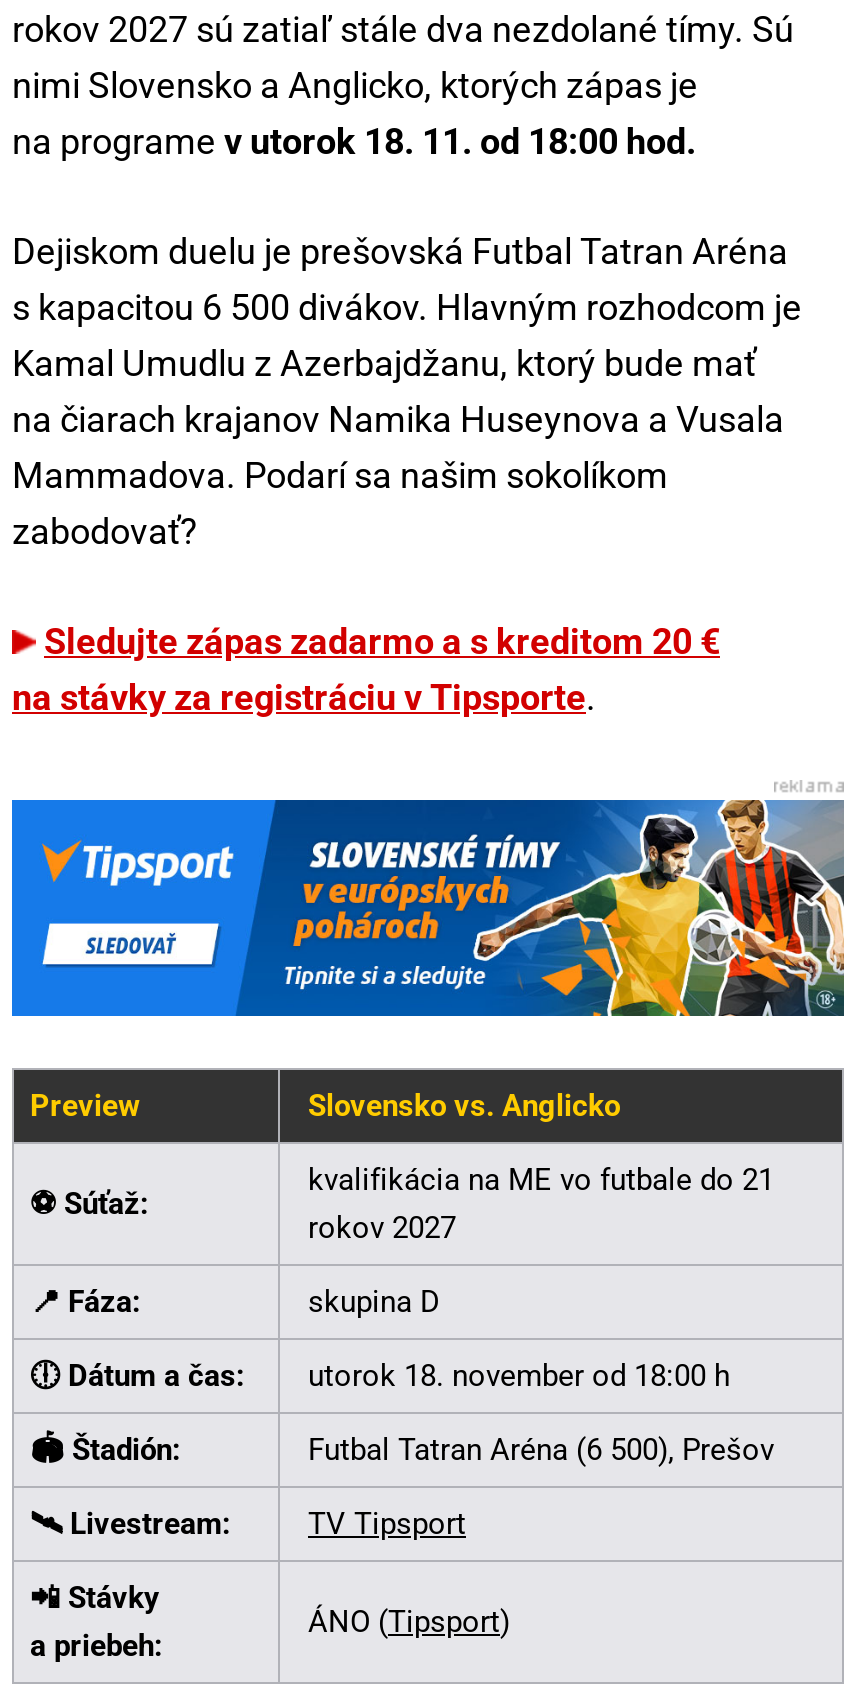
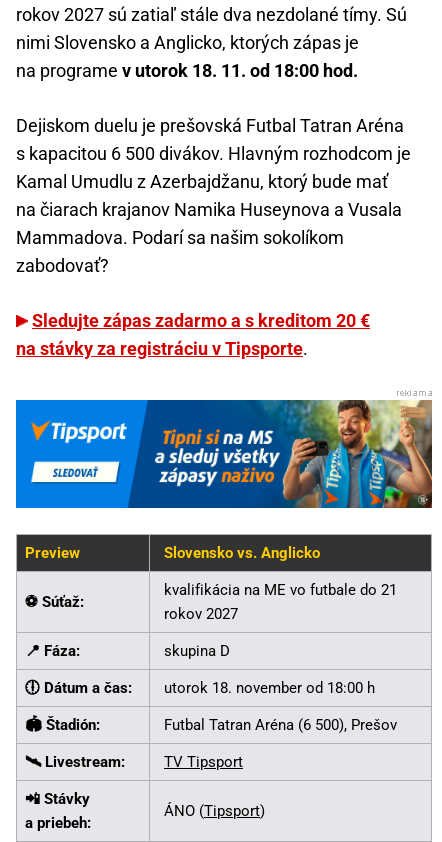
[246,798,844,1018] [image] -> [131,399,433,509] [image]

